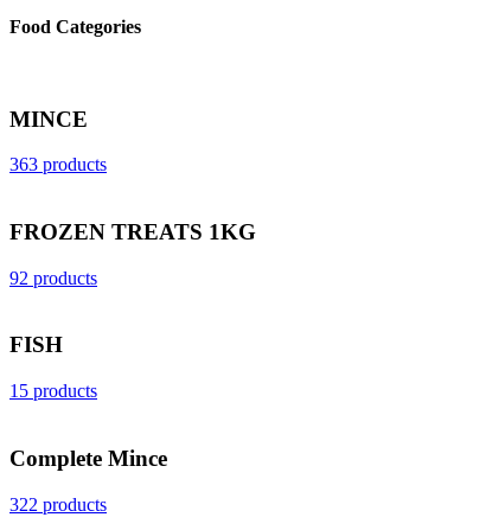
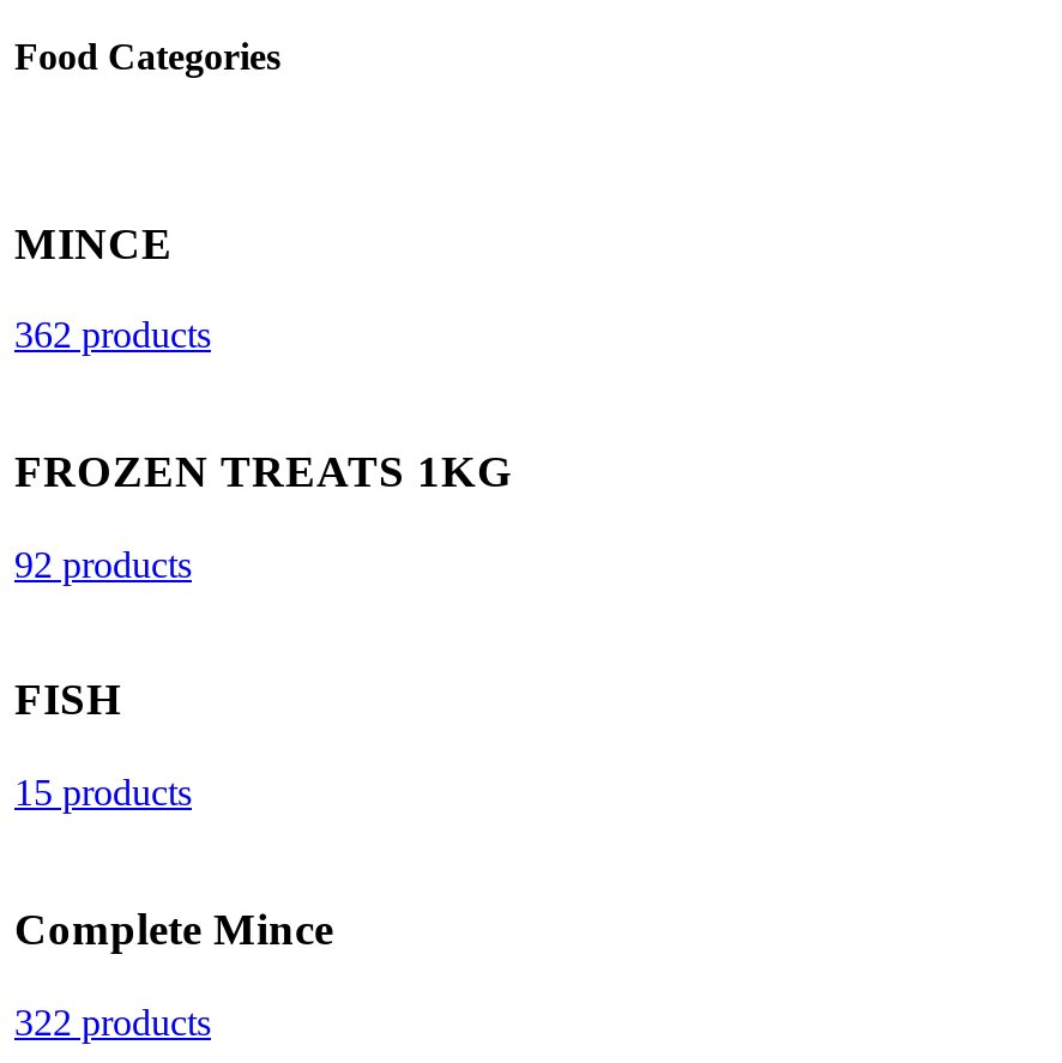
[9,154,107,175] 363 products -> [14,314,211,355] 362 products

